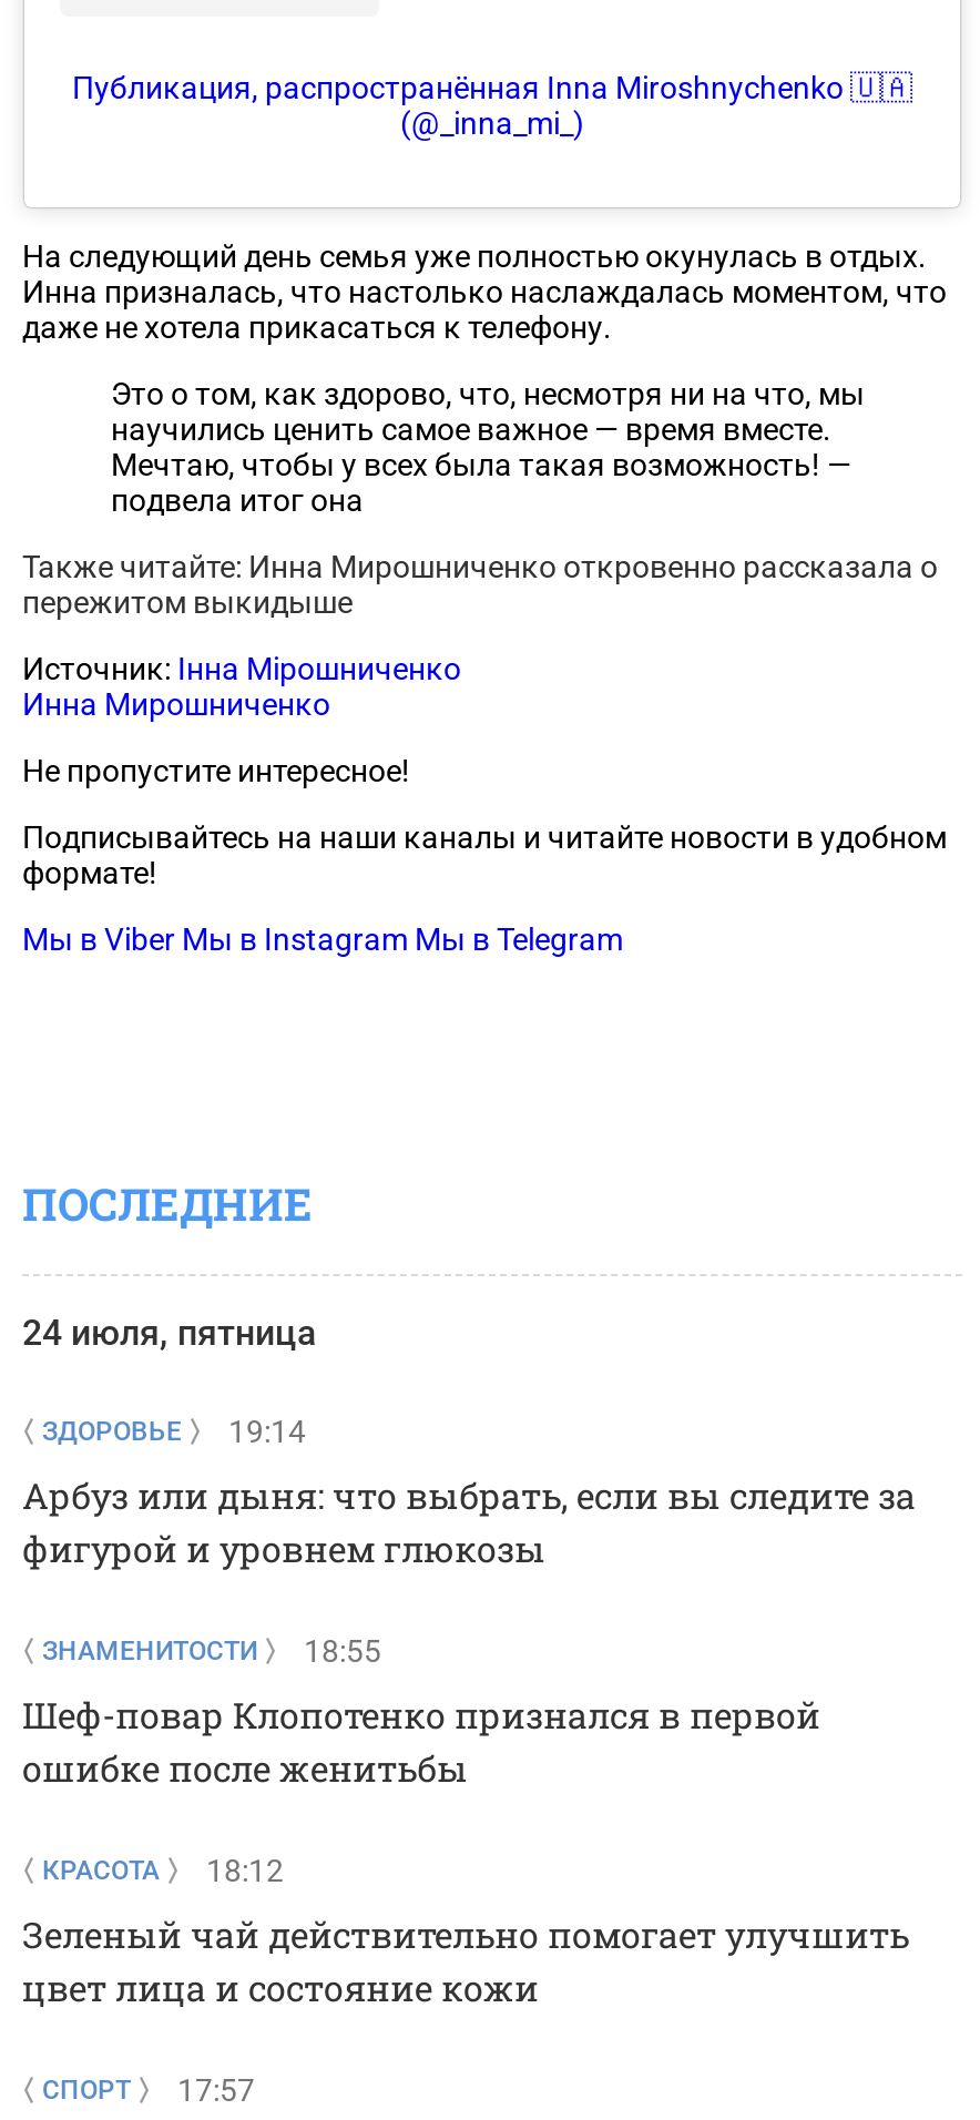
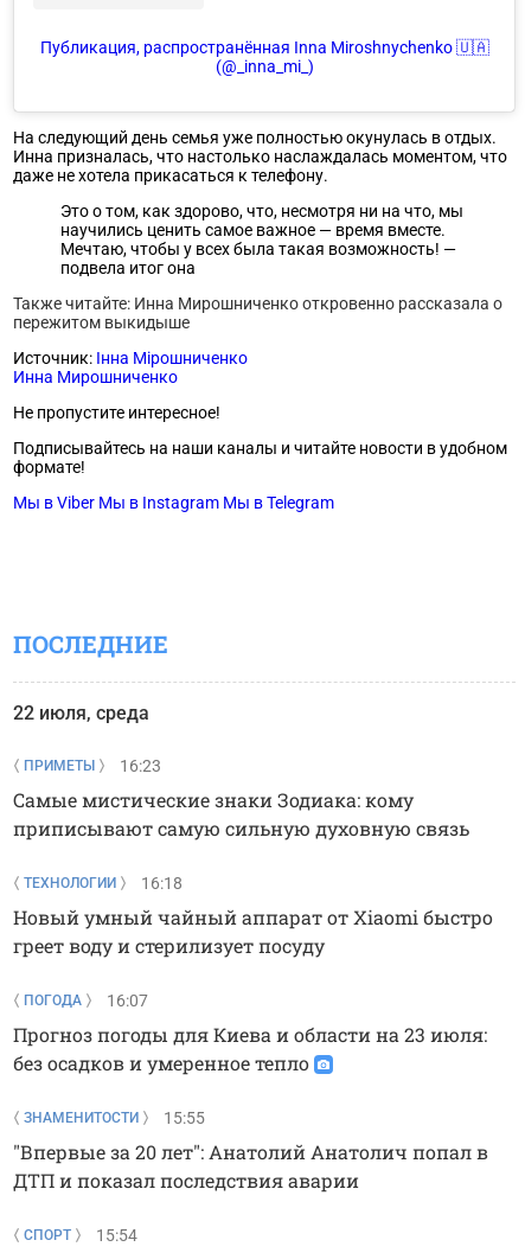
[22,1312,916,1572] 24 июля, пятница | ЗДОРОВЬЕ | 19:14 | Арбуз или дыня: что выбрать, если вы следите за | фигурой и уровнем глюкозы -> [13,701,493,1075] 22 июля, среда | ПРИМЕТЫ | 16:23 | Самые мистические знаки Зодиака: кому | приписывают самую сильную духовную связь | ТЕХНОЛОГИИ | 16:18 | Новый умный чайный аппарат от Xiaomi быстро | греет воду и стерилизует посуду | ПОГОДА | 16:07 | Прогноз погоды для Киева и области на 23 июля: | без осадков и умеренное тепло
[22,1634,909,2011] 18:55 | Шеф-повар Клопотенко признался в первой | ошибке после женитьбы | КРАСОТА | 18:12 | Зеленый чай действительно помогает улучшить | цвет лица и состояние кожи -> [13,1108,488,1192] 15:55 | "Впервые за 20 лет": Анатолий Анатолич попал в | ДТП и показал последствия аварии
moved [42,1636,257,1667] -> [24,1109,139,1126]: ЗНАМЕНИТОСТИ
[42,2073,255,2108] СПОРТ 17:57 -> [24,1225,137,1244] СПОРТ 15:54

